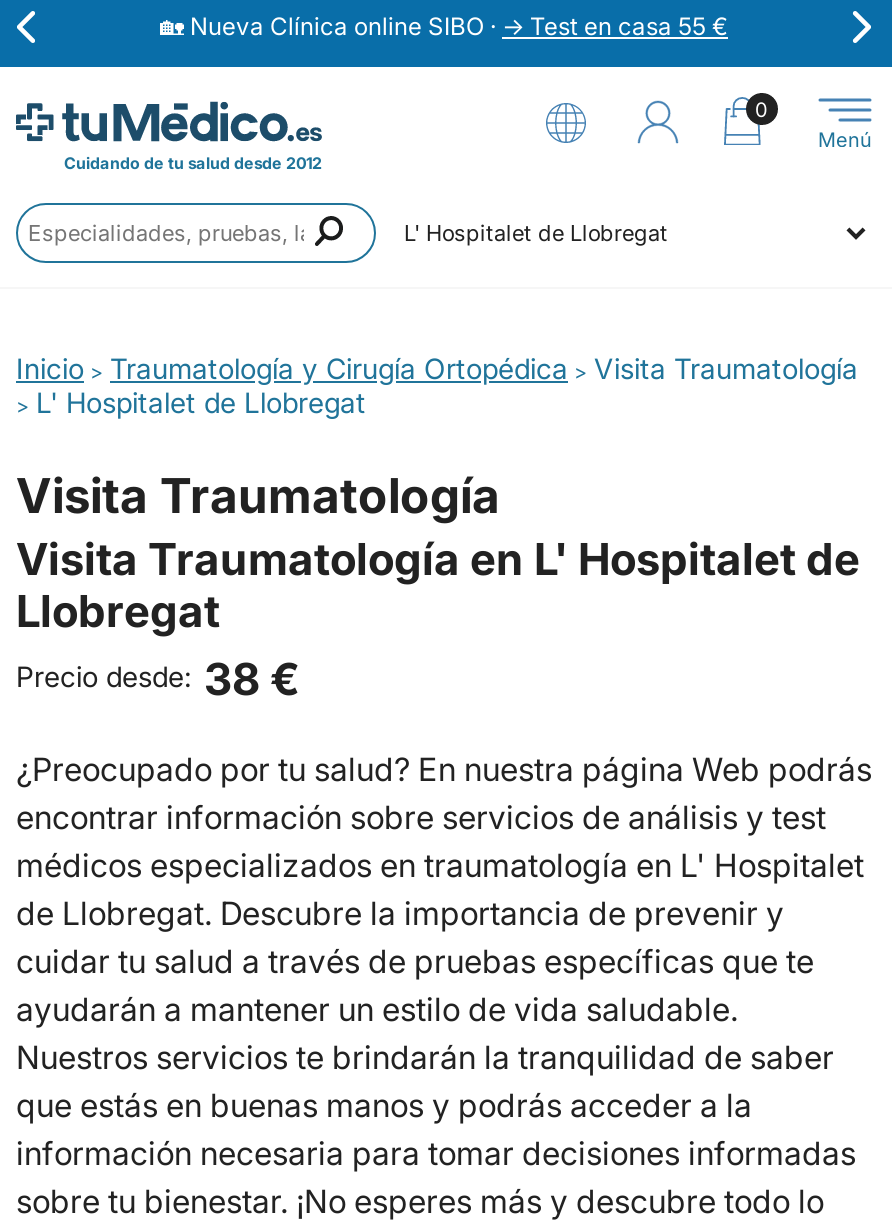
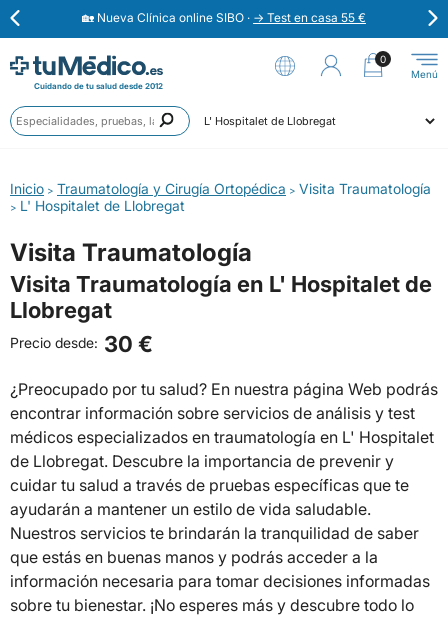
[16,653,300,705] Precio desde: 38 € -> [10,331,153,357] Precio desde: 30 €

